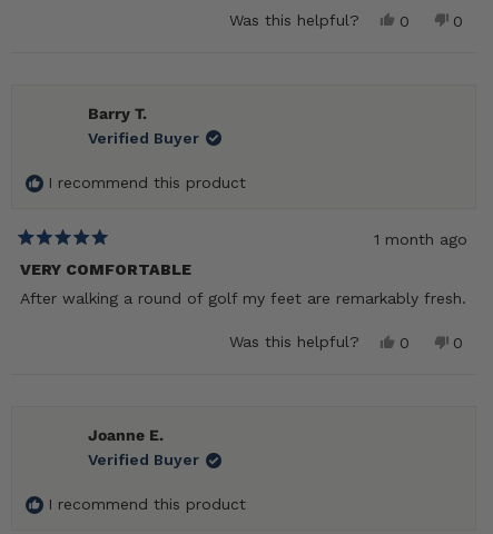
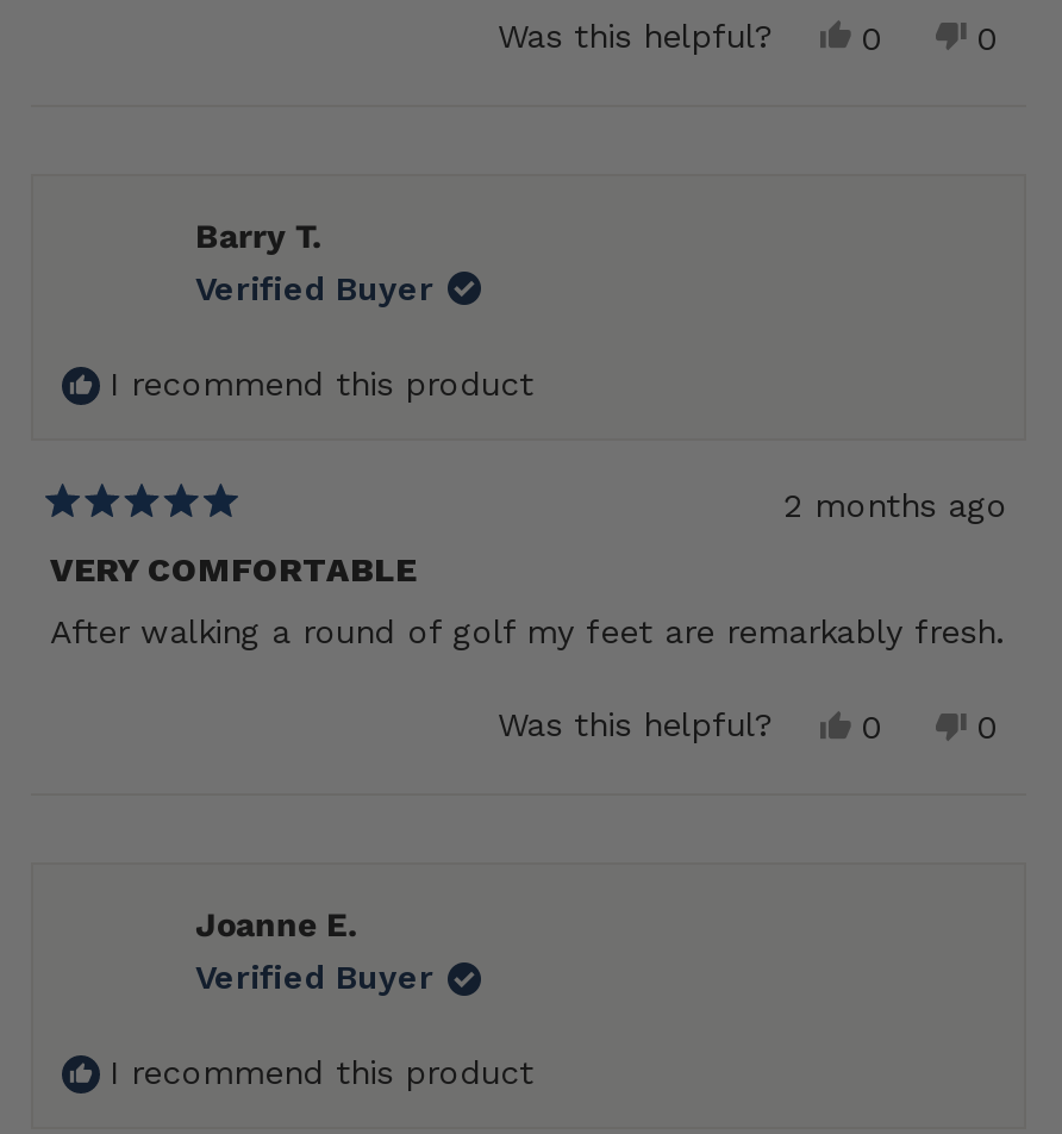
[374,230,467,248] 1 month ago -> [783,485,1007,523] 2 months ago

